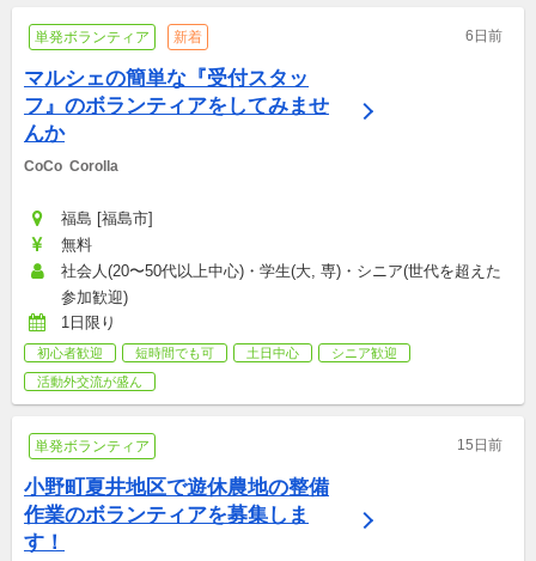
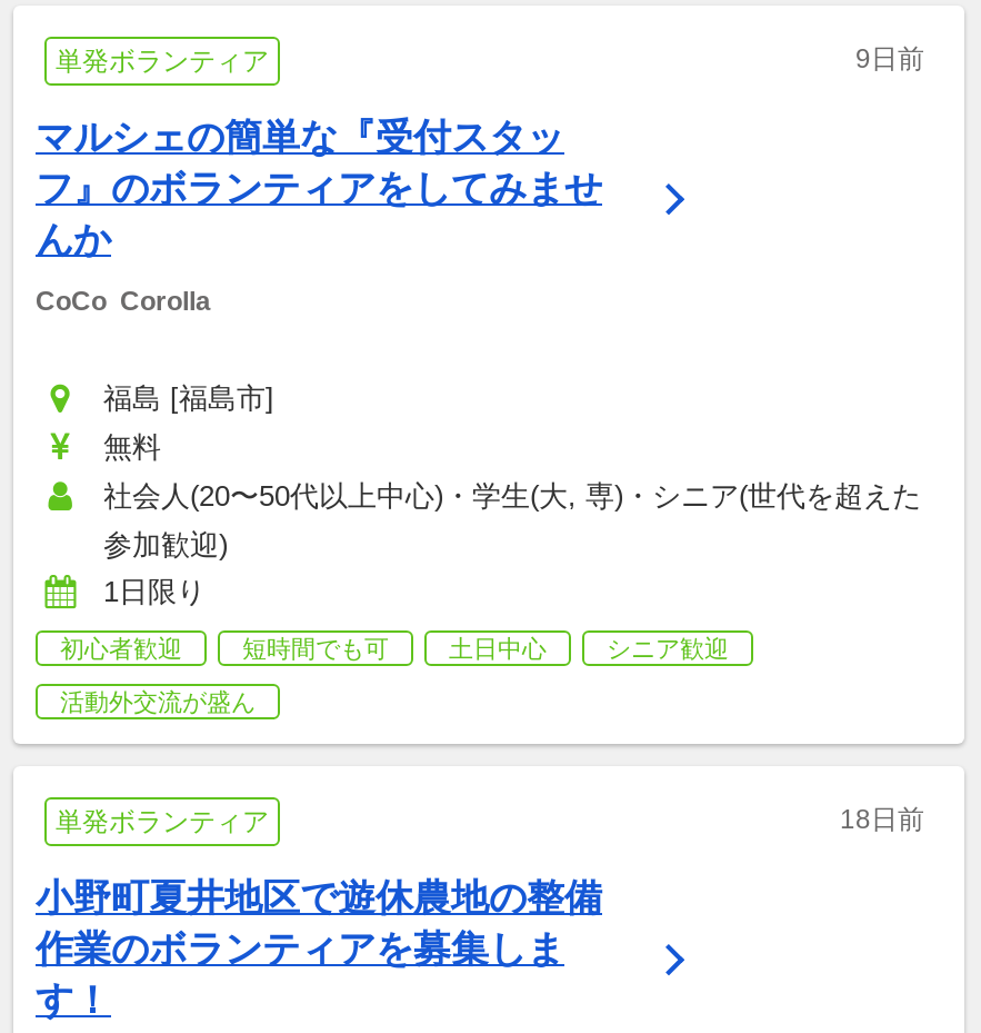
[173,27,502,45] 新着 | 6日前 -> [855,42,924,73] 9日前
[457,436,502,453] 15日前 -> [840,803,924,834] 18日前

